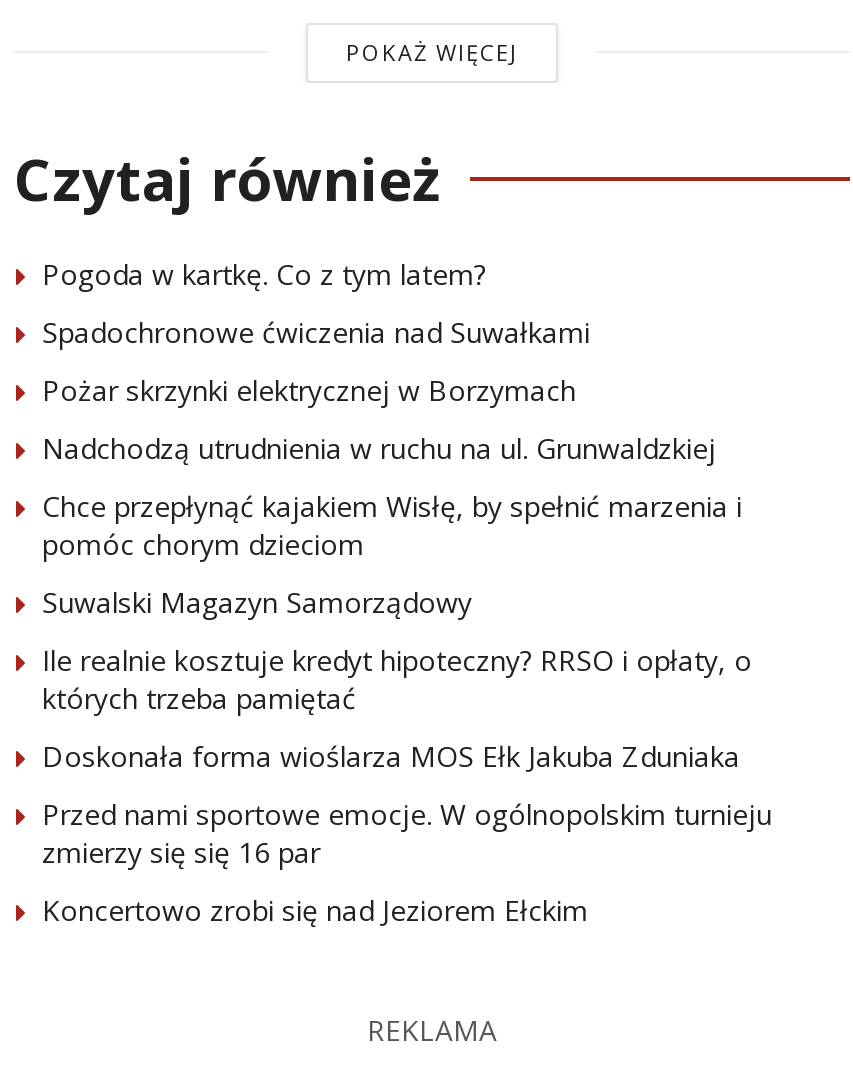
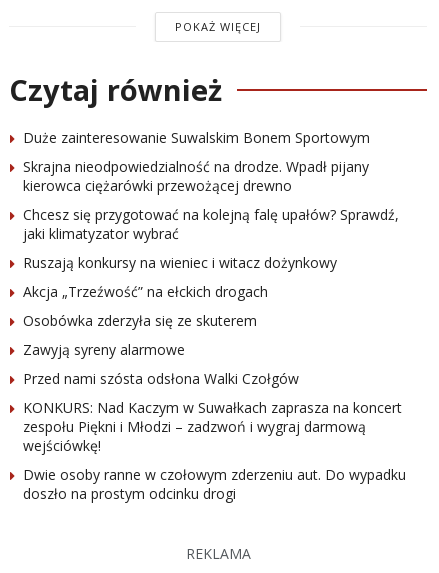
[42,255,486,293] Pogoda w kartkę. Co z tym latem? -> [23,128,370,147] Duże zainteresowanie Suwalskim Bonem Sportowym
[42,313,590,351] Spadochronowe ćwiczenia nad Suwałkami -> [23,157,369,195] Skrajna nieodpowiedzialność na drodze. Wpadł pijany | kierowca ciężarówki przewożącej drewno
[42,371,576,409] Pożar skrzynki elektrycznej w Borzymach -> [23,205,399,243] Chcesz się przygotować na kolejną falę upałów? Sprawdź, | jaki klimatyzator wybrać
[42,429,716,467] Nadchodzą utrudnienia w ruchu na ul. Grunwaldzkiej -> [23,253,337,272] Ruszają konkursy na wieniec i witacz dożynkowy
[42,487,742,563] Chce przepłynąć kajakiem Wisłę, by spełnić marzenia i | pomóc chorym dzieciom -> [23,282,268,301] Akcja „Trzeźwość” na ełckich drogach
[42,583,472,621] Suwalski Magazyn Samorządowy -> [23,311,257,330] Osobówka zderzyła się ze skuterem
[42,641,752,717] Ile realnie kosztuje kredyt hipoteczny? RRSO i opłaty, o | których trzeba pamiętać -> [23,340,185,359] Zawyją syreny alarmowe
[42,737,740,775] Doskonała forma wioślarza MOS Ełk Jakuba Zduniaka -> [23,369,299,388] Przed nami szósta odsłona Walki Czołgów
[42,795,772,871] Przed nami sportowe emocje. W ogólnopolskim turnieju | zmierzy się się 16 par -> [23,398,402,455] KONKURS: Nad Kaczym w Suwałkach zaprasza na koncert | zespołu Piękni i Młodzi – zadzwoń i wygraj darmową | wejściówkę!
[42,891,588,929] Koncertowo zrobi się nad Jeziorem Ełckim -> [23,465,406,503] Dwie osoby ranne w czołowym zderzeniu aut. Do wypadku | doszło na prostym odcinku drogi

